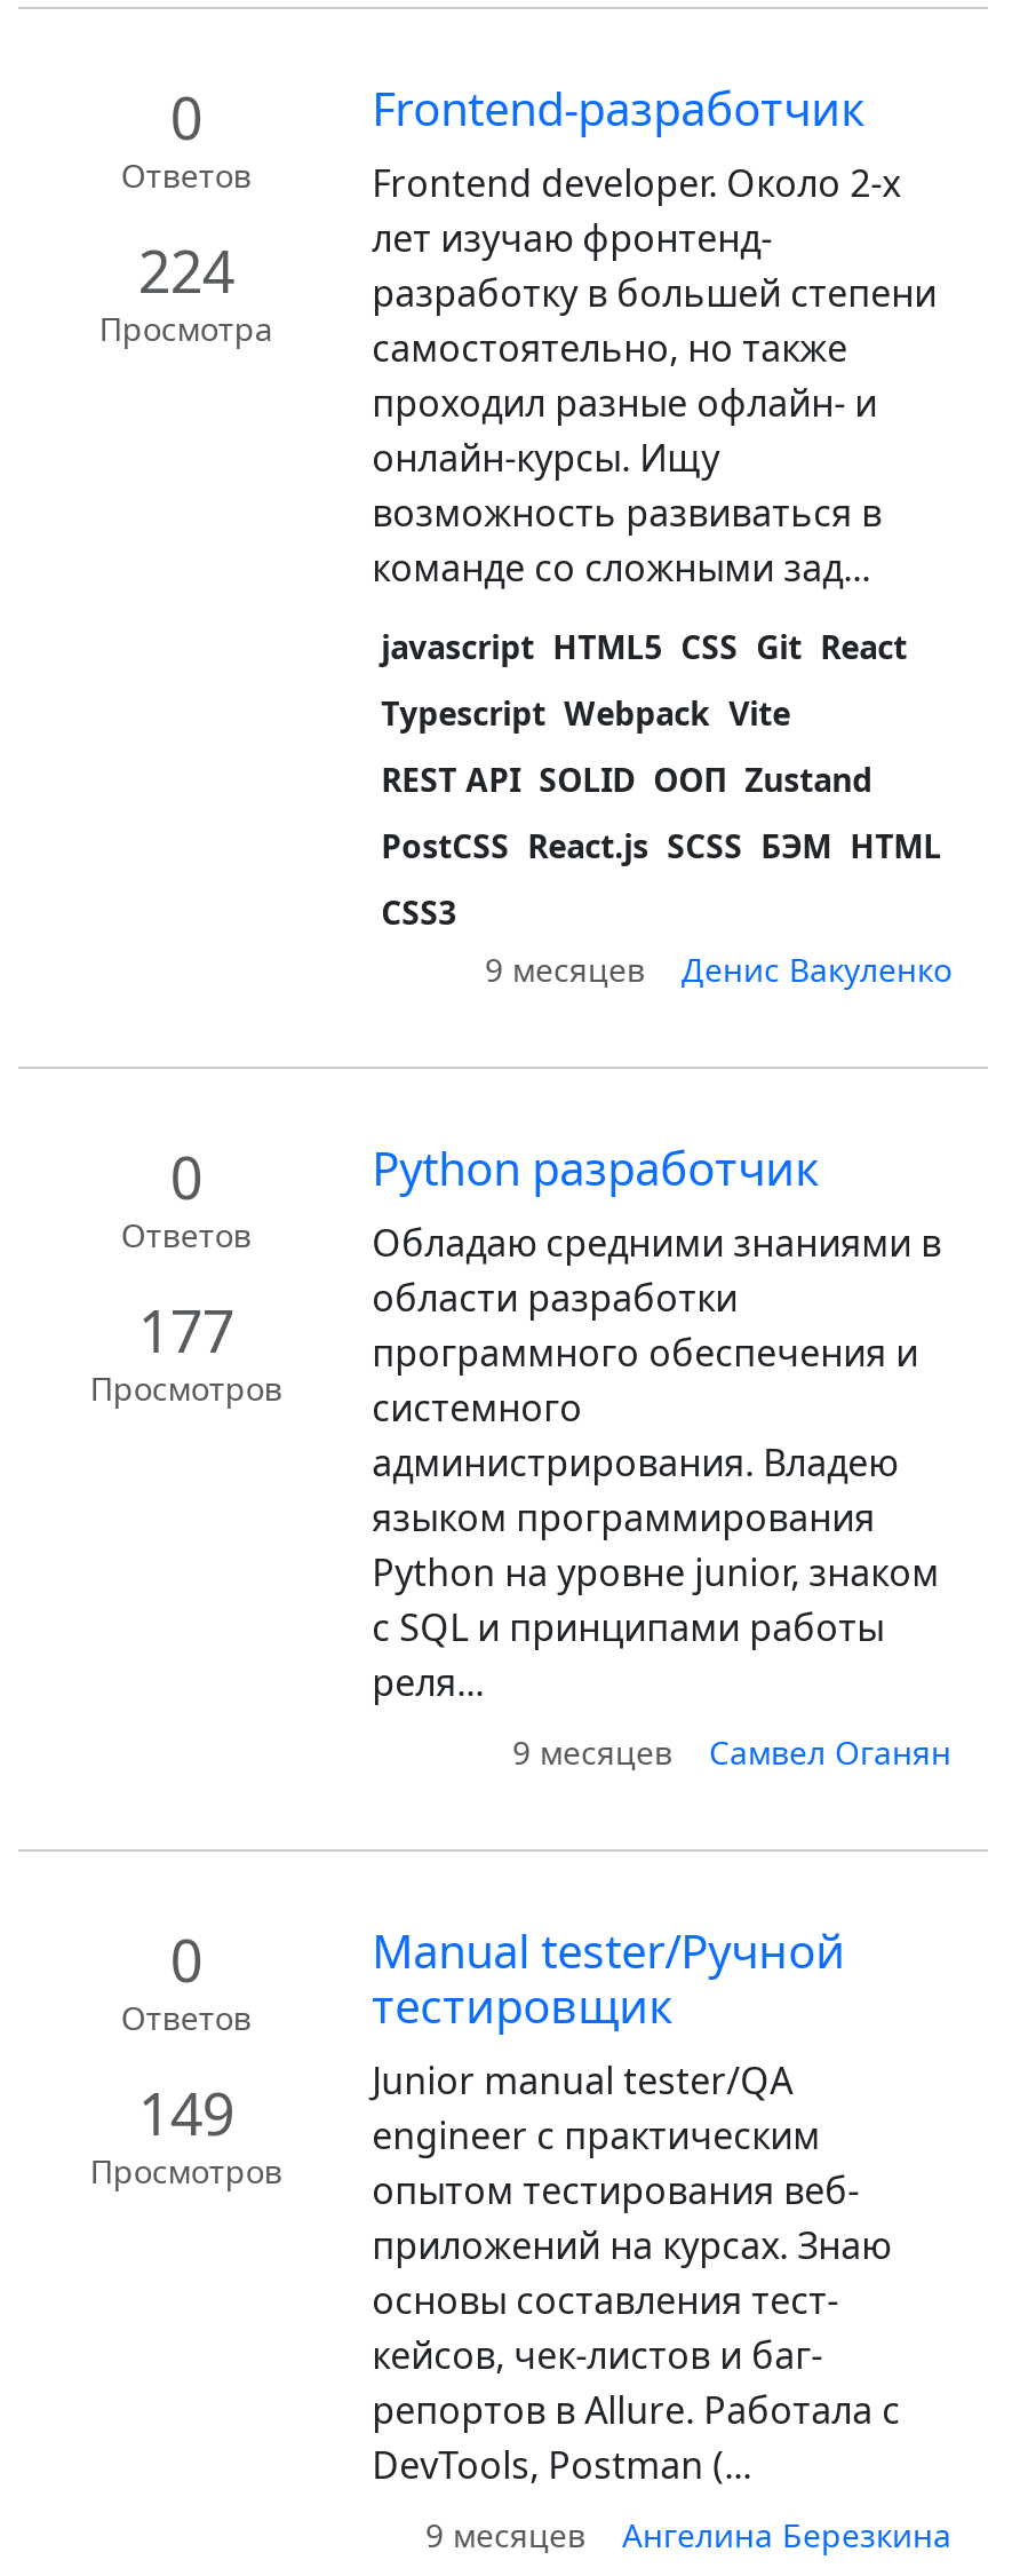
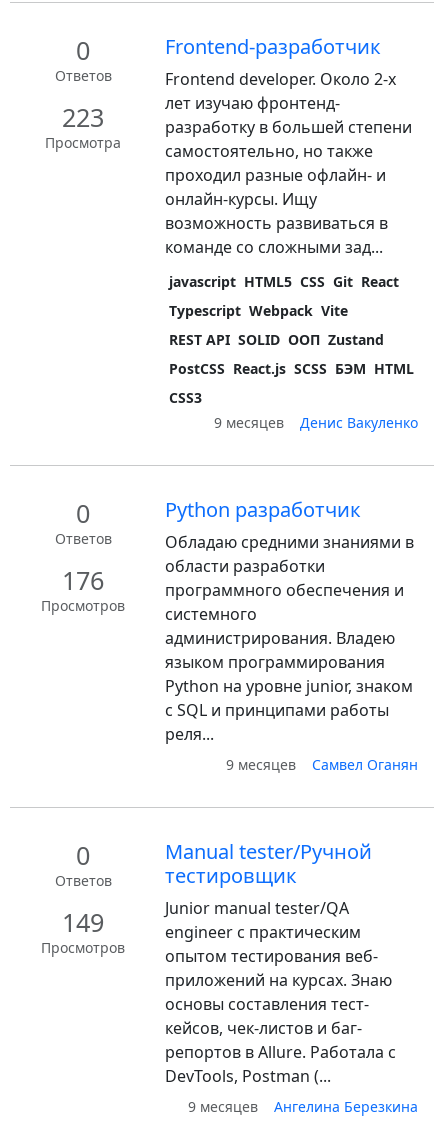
[138,231,234,309] 224 -> [62,100,104,134] 223
[138,1291,234,1369] 177 -> [62,563,104,597] 176

